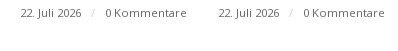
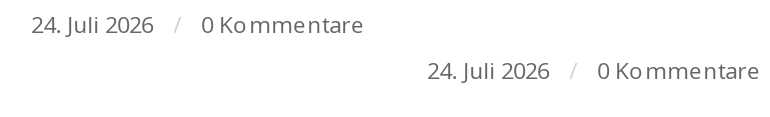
[20,5,81,20] 22. Juli 2026 -> [31,9,153,39] 24. Juli 2026
[218,5,279,20] 22. Juli 2026 -> [427,55,549,85] 24. Juli 2026

